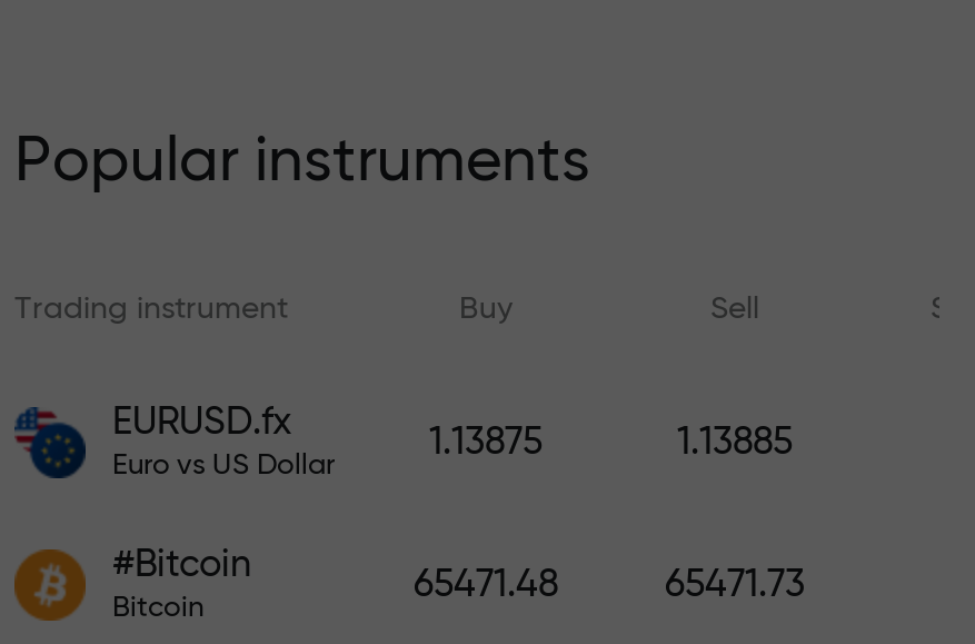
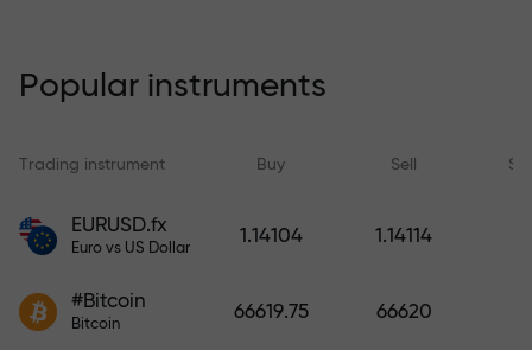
[429,423,543,460] 1.13875 -> [239,225,302,246] 1.14104
[677,423,793,460] 1.13885 -> [375,225,432,246] 1.14114
[414,565,558,603] 65471.48 -> [233,301,308,322] 66619.75
[665,565,805,603] 65471.73 -> [376,301,432,322] 66620

